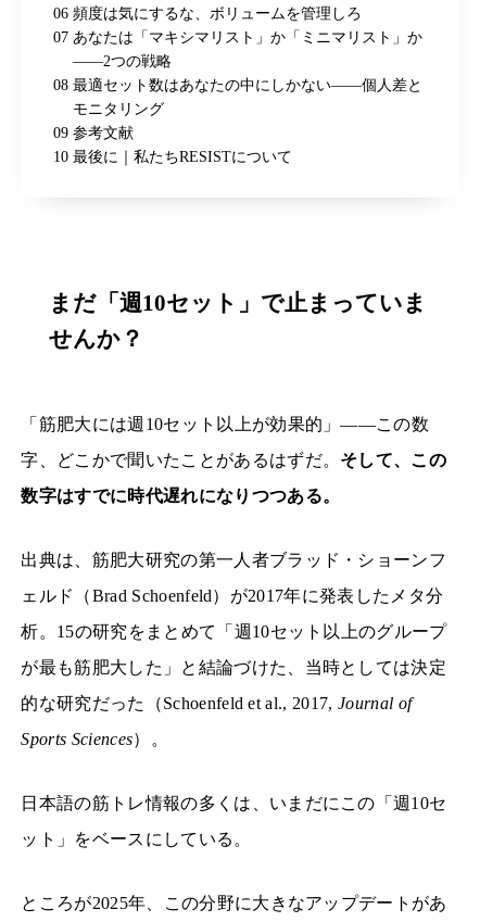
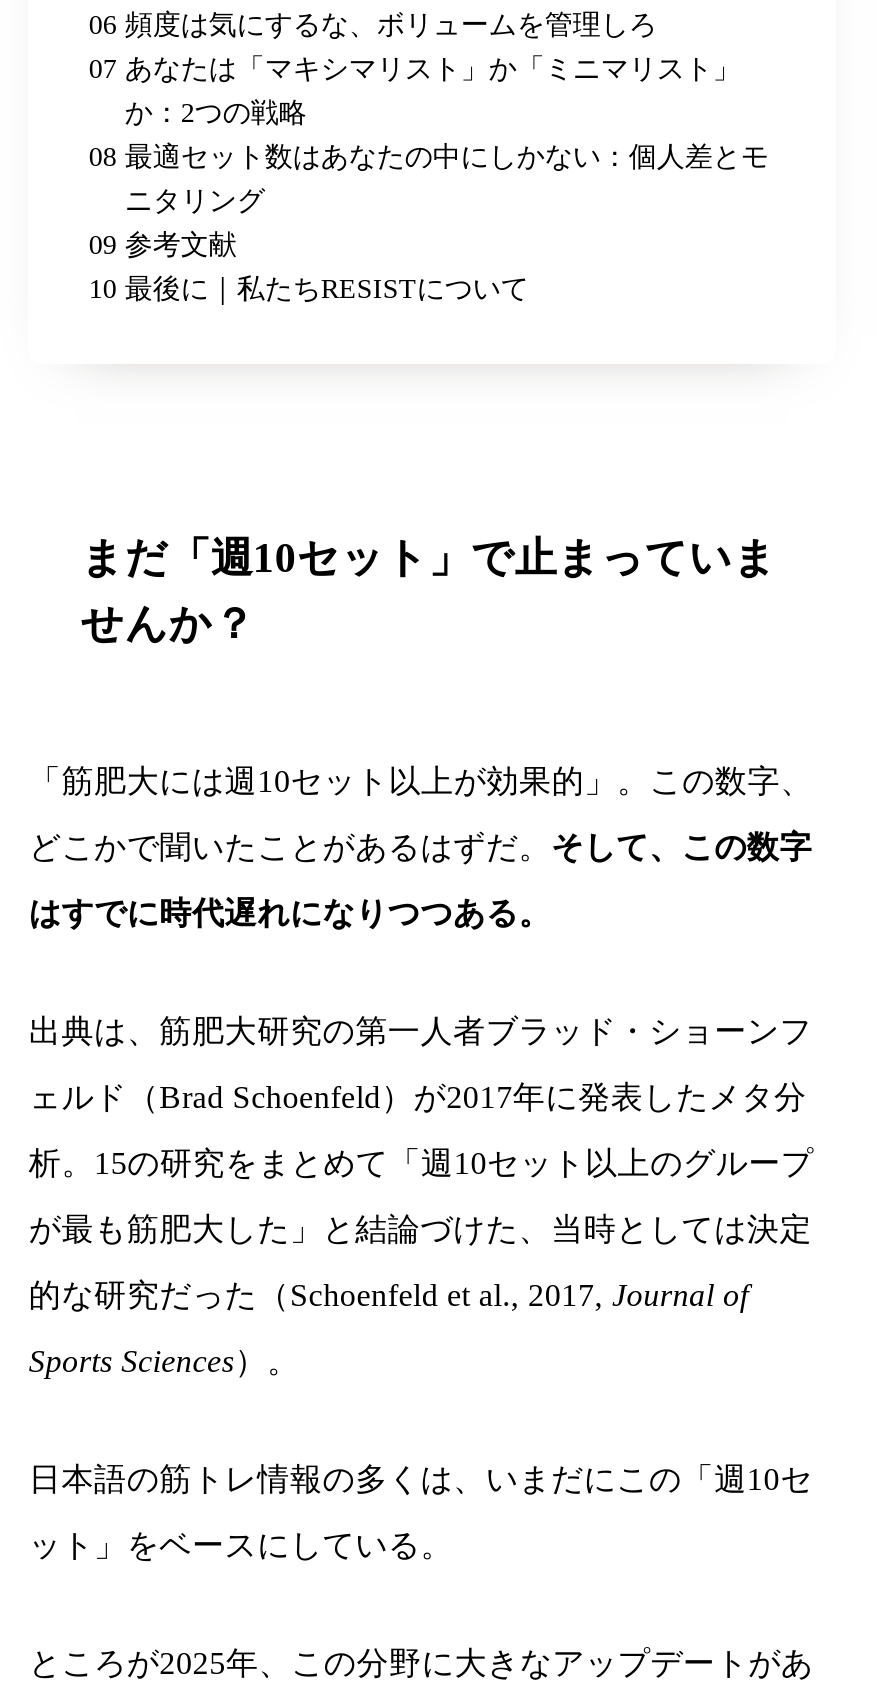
[54,29,423,46] 07 あなたは「マキシマリスト」か「ミニマリスト」か -> [89,54,741,84] 07 あなたは「マキシマリスト」か「ミニマリスト」
[73,53,172,69] ——2つの戦略 -> [125,98,307,128] か：2つの戦略
[54,77,423,93] 08 最適セット数はあなたの中にしかない——個人差と -> [89,142,769,172] 08 最適セット数はあなたの中にしかない：個人差とモ
[73,101,164,117] モニタリング -> [125,186,265,216] ニタリング
[21,415,429,433] 「筋肥大には週10セット以上が効果的」——この数 -> [29,764,813,798] 「筋肥大には週10セット以上が効果的」。この数字、
[21,451,446,469] 字、どこかで聞いたことがあるはずだ。そして、この -> [29,830,812,864] どこかで聞いたことがあるはずだ。そして、この数字
[21,486,340,505] 数字はすでに時代遅れになりつつある。 -> [29,896,551,930] はすでに時代遅れになりつつある。

